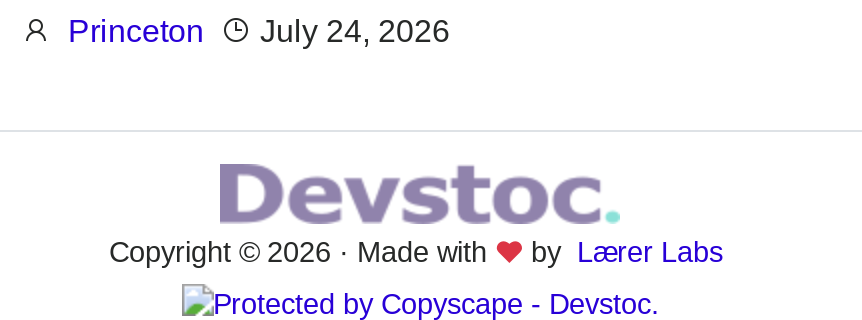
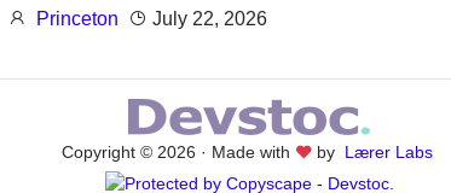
[68,15,450,49] Princeton July 24, 2026 -> [36,9,267,30] Princeton July 22, 2026

